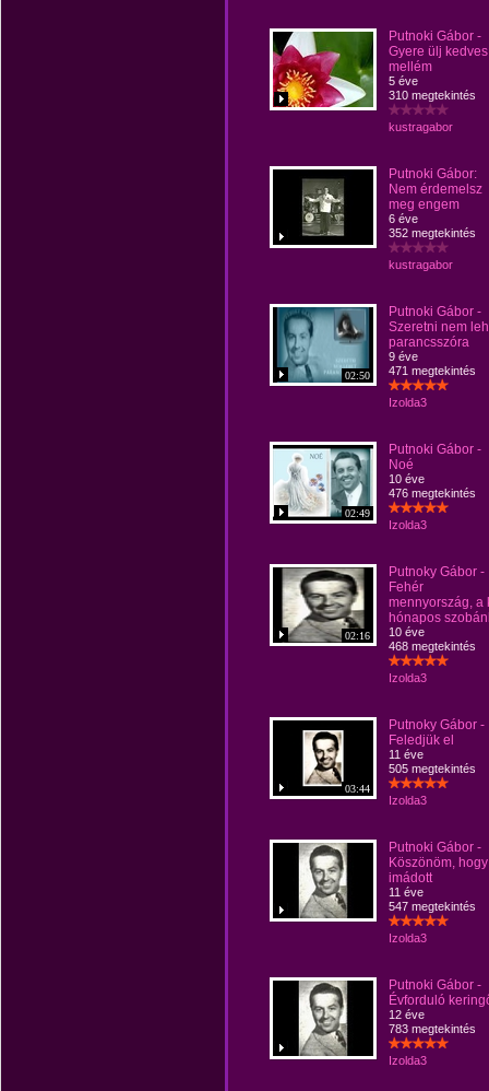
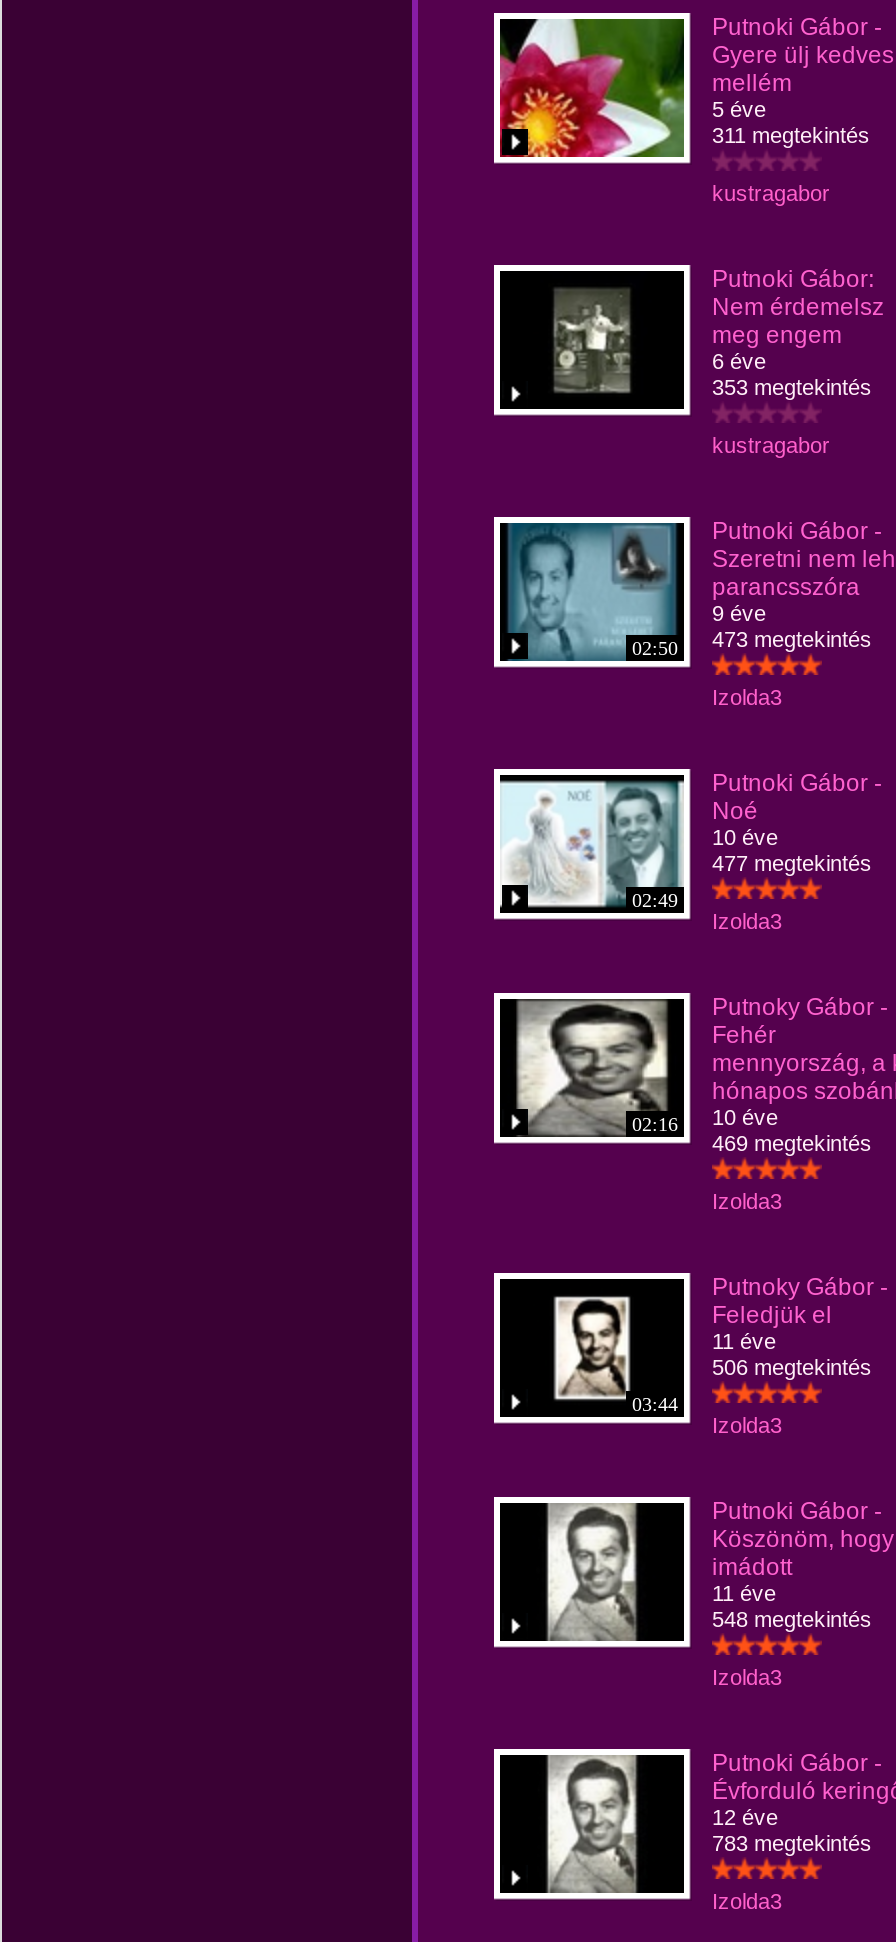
[389,89,476,102] 310 megtekintés -> [712,123,870,147] 311 megtekintés
[389,226,476,239] 352 megtekintés -> [712,375,872,399] 353 megtekintés
[345,364,476,382] 02:50 471 megtekintés -> [632,627,872,659] 02:50 473 megtekintés
[389,486,476,500] 476 megtekintés -> [712,851,872,875] 477 megtekintés
[389,640,476,653] 468 megtekintés -> [712,1131,872,1155] 469 megtekintés
[389,762,476,775] 505 megtekintés -> [712,1355,872,1379] 506 megtekintés
[389,900,476,913] 547 megtekintés -> [712,1607,872,1631] 548 megtekintés

